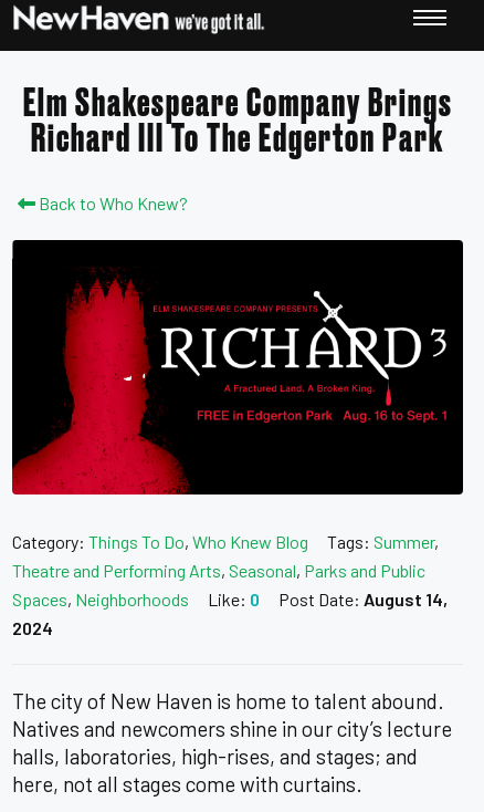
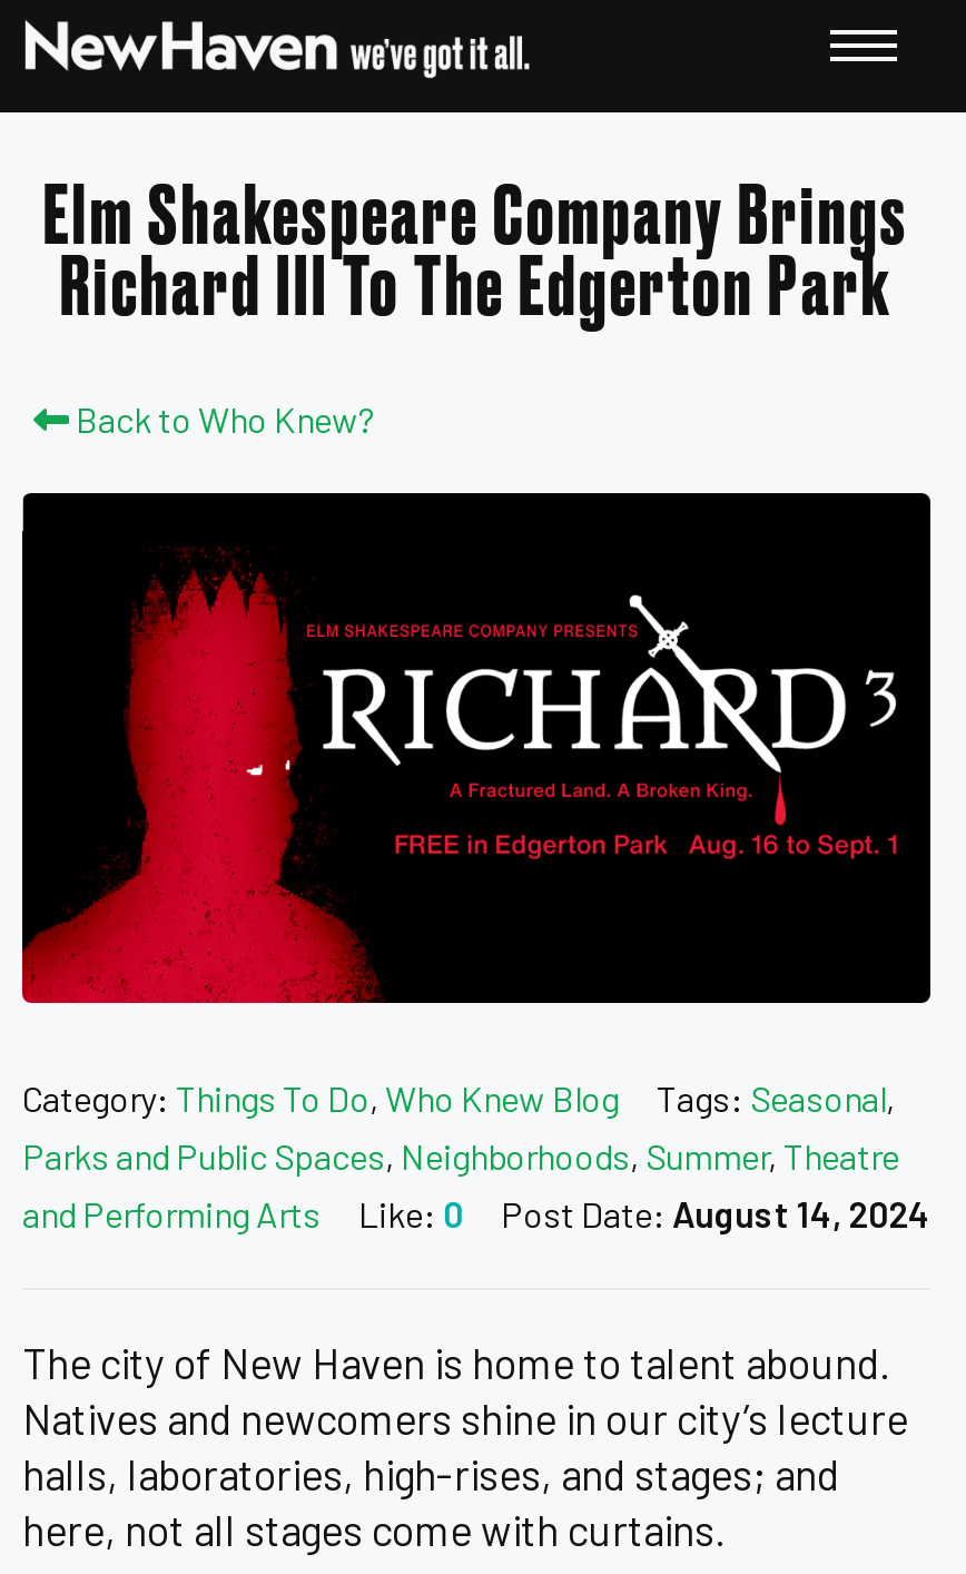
[12,530,439,609] Tags: Summer, | Theatre and Performing Arts, Seasonal, Parks and Public | Spaces, Neighborhoods -> [22,1078,899,1236] Tags: Seasonal, | Parks and Public Spaces, Neighborhoods, Summer, Theatre | and Performing Arts

